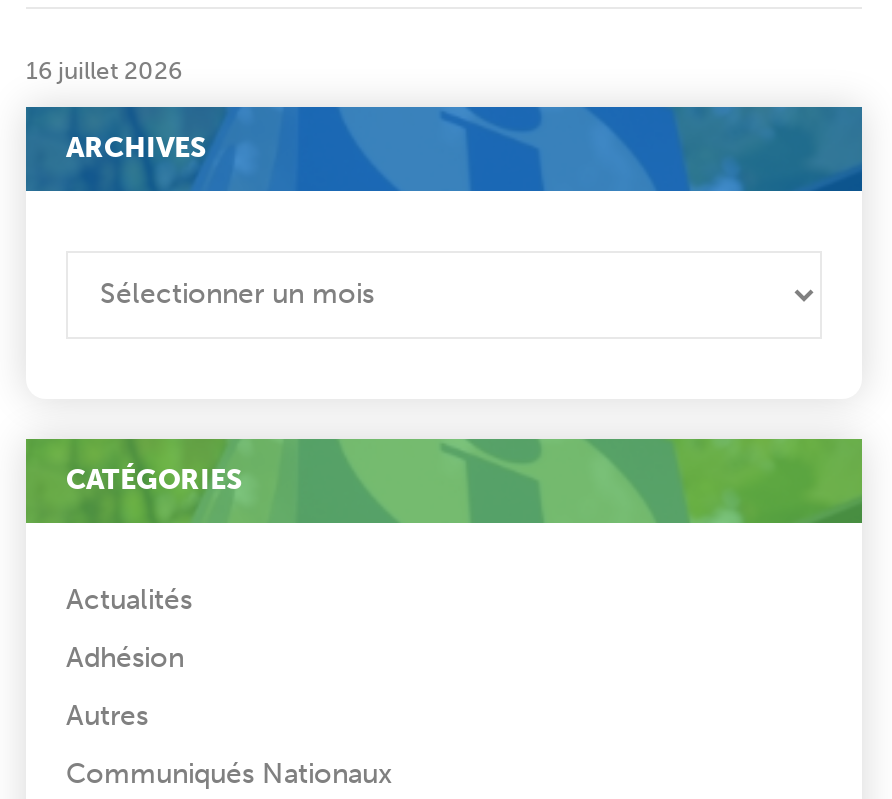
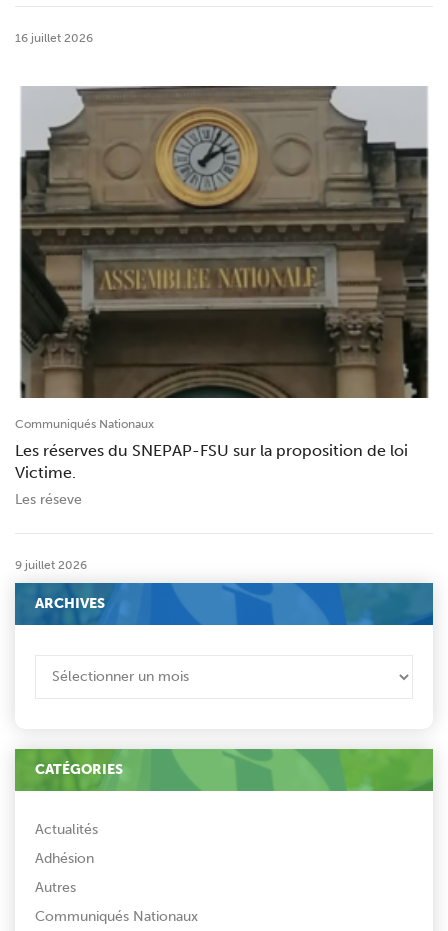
none -> [15,85,429,508] [image] | Communiqués Nationaux | Les réserves du SNEPAP-FSU sur la proposition de loi | Victime. | Les réseve
none -> [15,558,87,572] 9 juillet 2026

